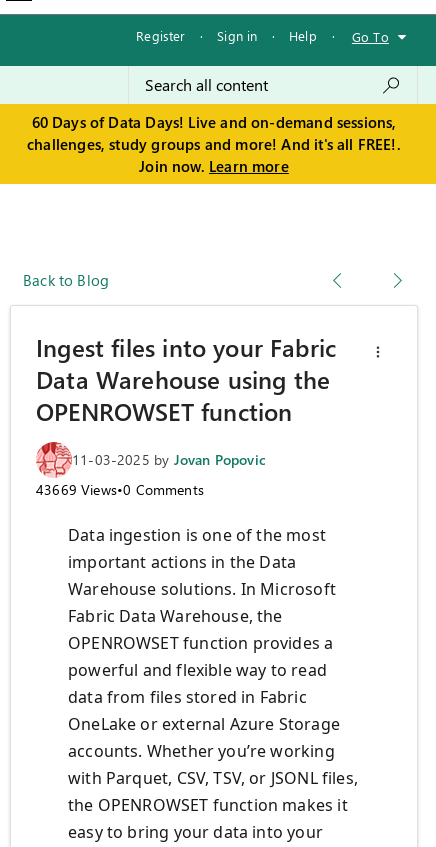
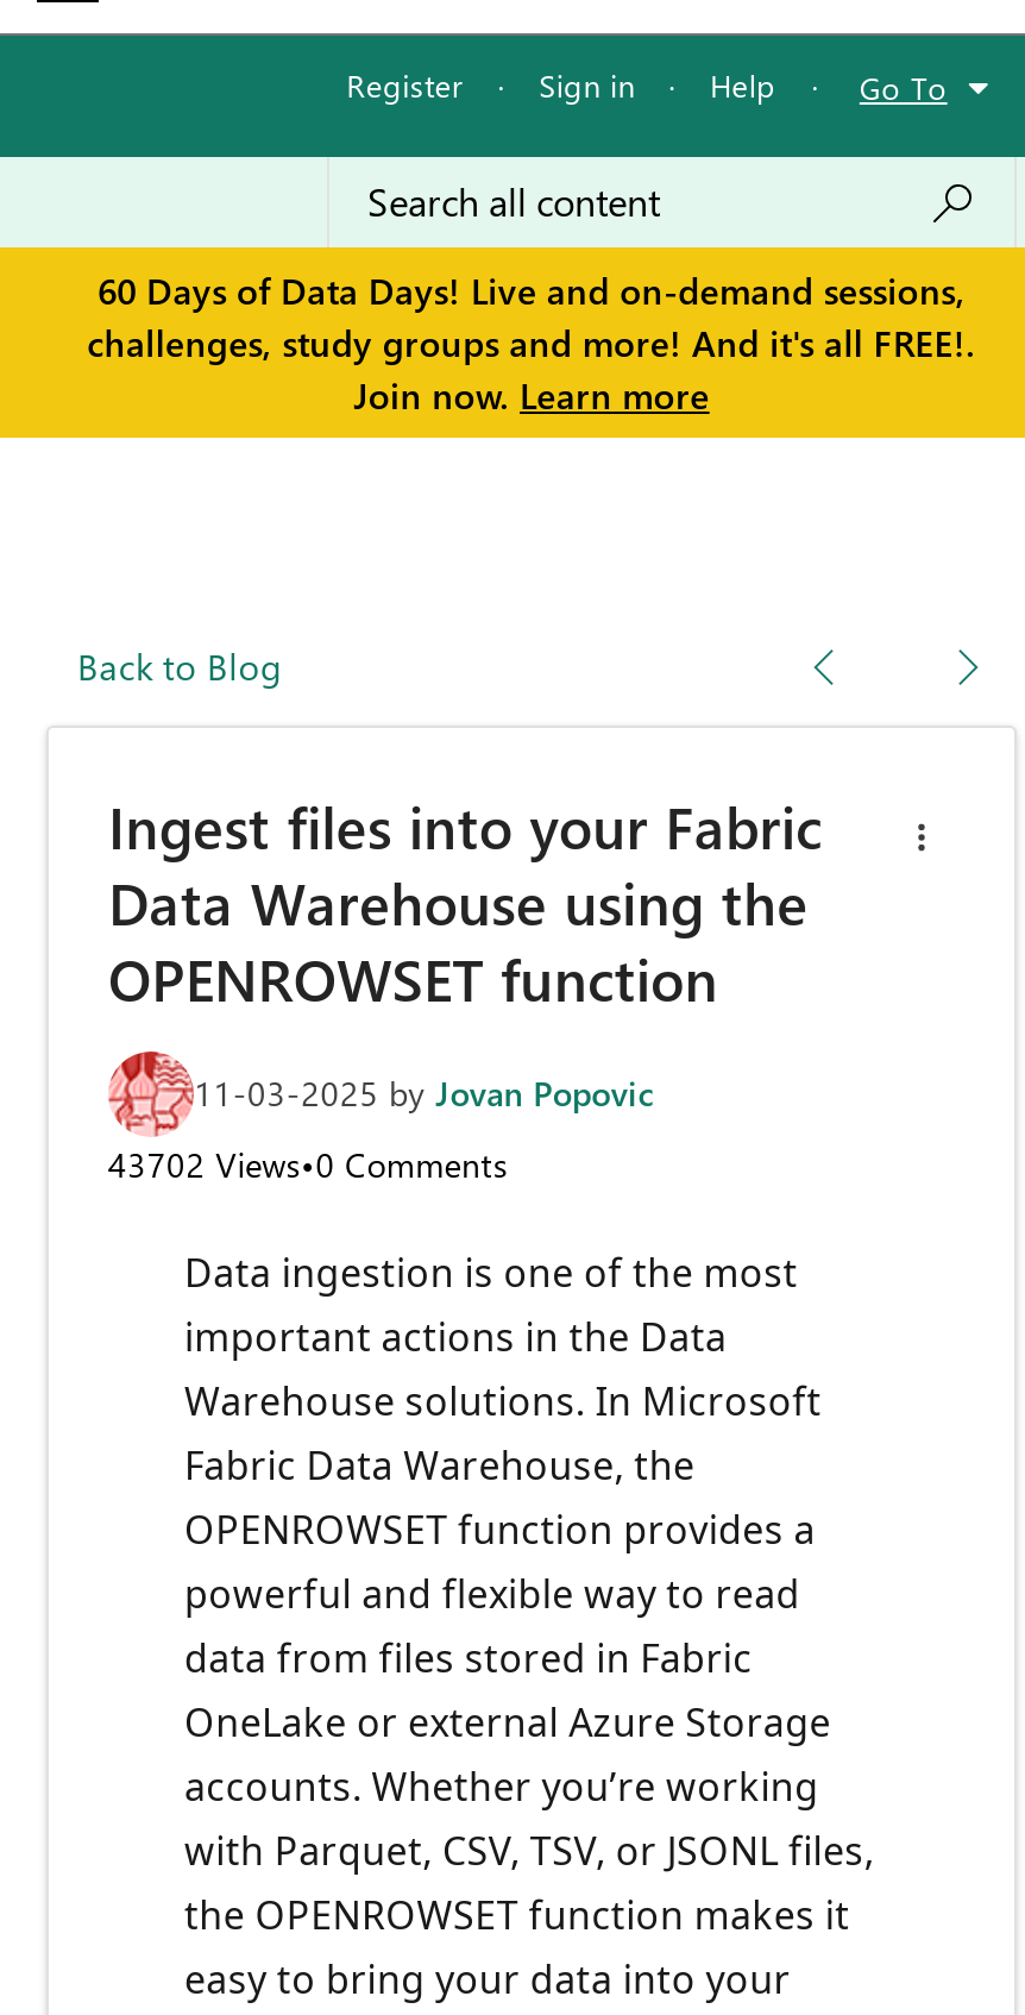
[36,480,204,499] 43669 Views•0 Comments -> [108,1143,508,1188] 43702 Views•0 Comments

